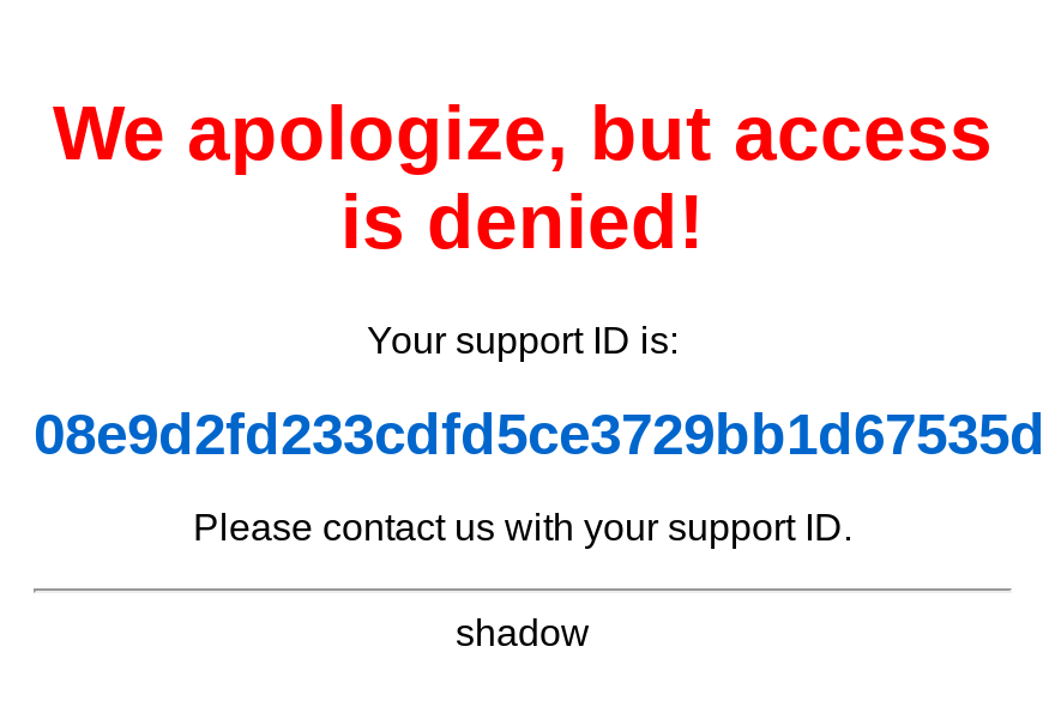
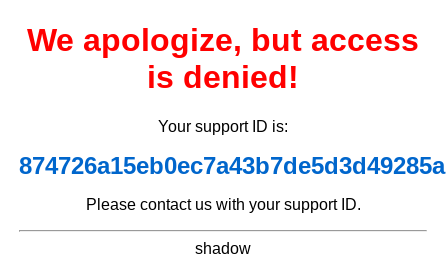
[34,401,1045,466] 08e9d2fd233cdfd5ce3729bb1d67535d -> [19,152,445,179] 874726a15eb0ec7a43b7de5d3d49285a

